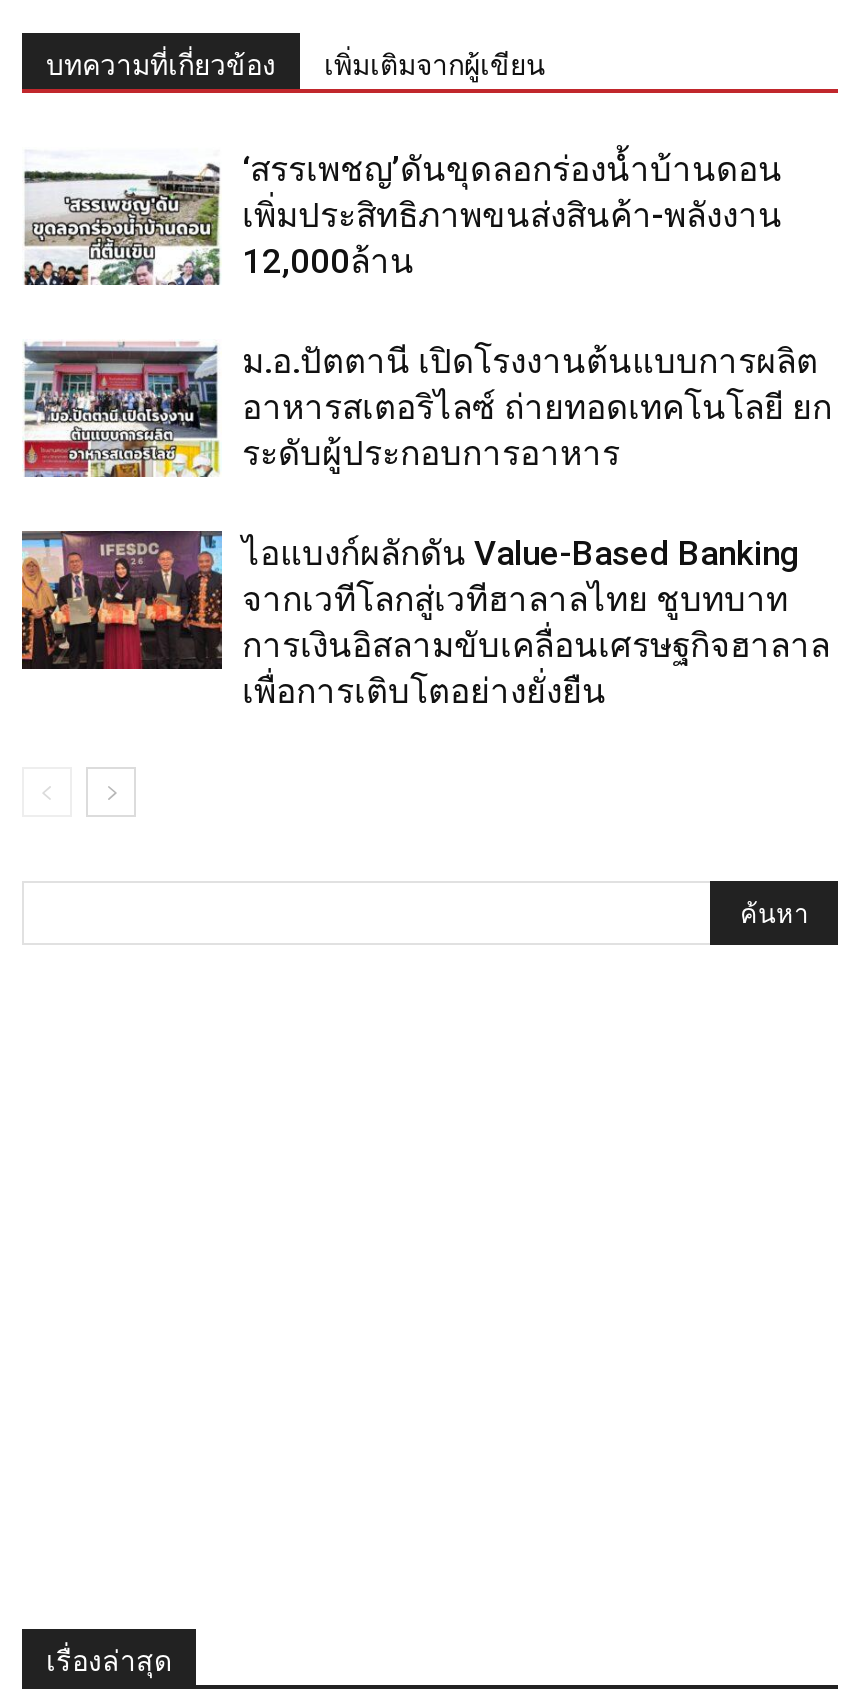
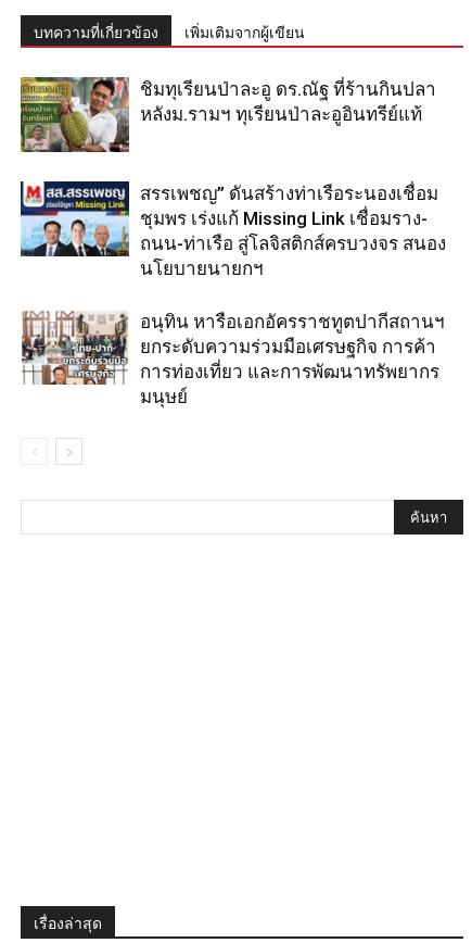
[22,147,782,287] [image] | ‘สรรเพชญ’ดันขุดลอกร่องน้ำบ้านดอน | เพิ่มประสิทธิภาพขนส่งสินค้า-พลังงาน | 12,000ล้าน -> [20,76,436,153] [image] | ชิมทุเรียนป่าละอู ดร.ณัฐ ที่ร้านกินปลา | หลังม.รามฯ ทุเรียนป่าละอูอินทรีย์แท้
[22,339,832,479] [image] | ม.อ.ปัตตานี เปิดโรงงานต้นแบบการผลิต | อาหารสเตอริไลซ์ ถ่ายทอดเทคโนโลยี ยก | ระดับผู้ประกอบการอาหาร -> [20,180,446,279] [image] | สรรเพชญ” ดันสร้างท่าเรือระนองเชื่อม | ชุมพร เร่งแก้ Missing Link เชื่อมราง- | ถนน-ท่าเรือ สู่โลจิสติกส์ครบวงจร สนอง | นโยบายนายกฯ
[20,529,830,711] [image] | ไอแบงก์ผลักดัน Value-Based Banking | จากเวทีโลกสู่เวทีฮาลาลไทย ชูบทบาท | การเงินอิสลามขับเคลื่อนเศรษฐกิจฮาลาล | เพื่อการเติบโตอย่างยั่งยืน -> [21,310,445,407] [image] | อนุทิน หารือเอกอัครราชทูตปากีสถานฯ | ยกระดับความร่วมมือเศรษฐกิจ การค้า | การท่องเที่ยว และการพัฒนาทรัพยากร | มนุษย์

